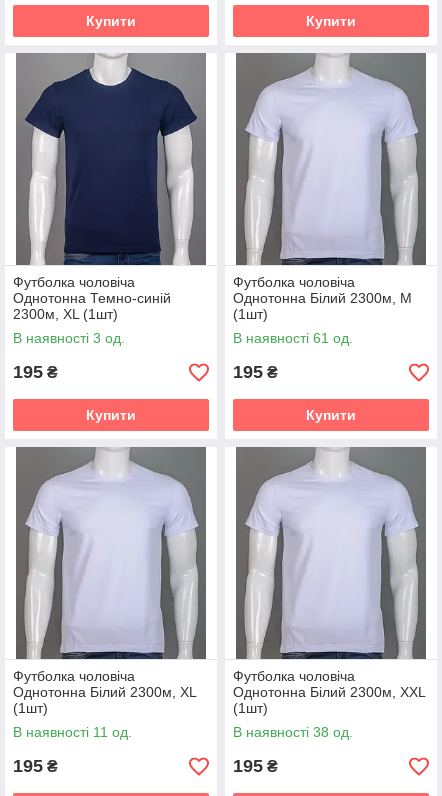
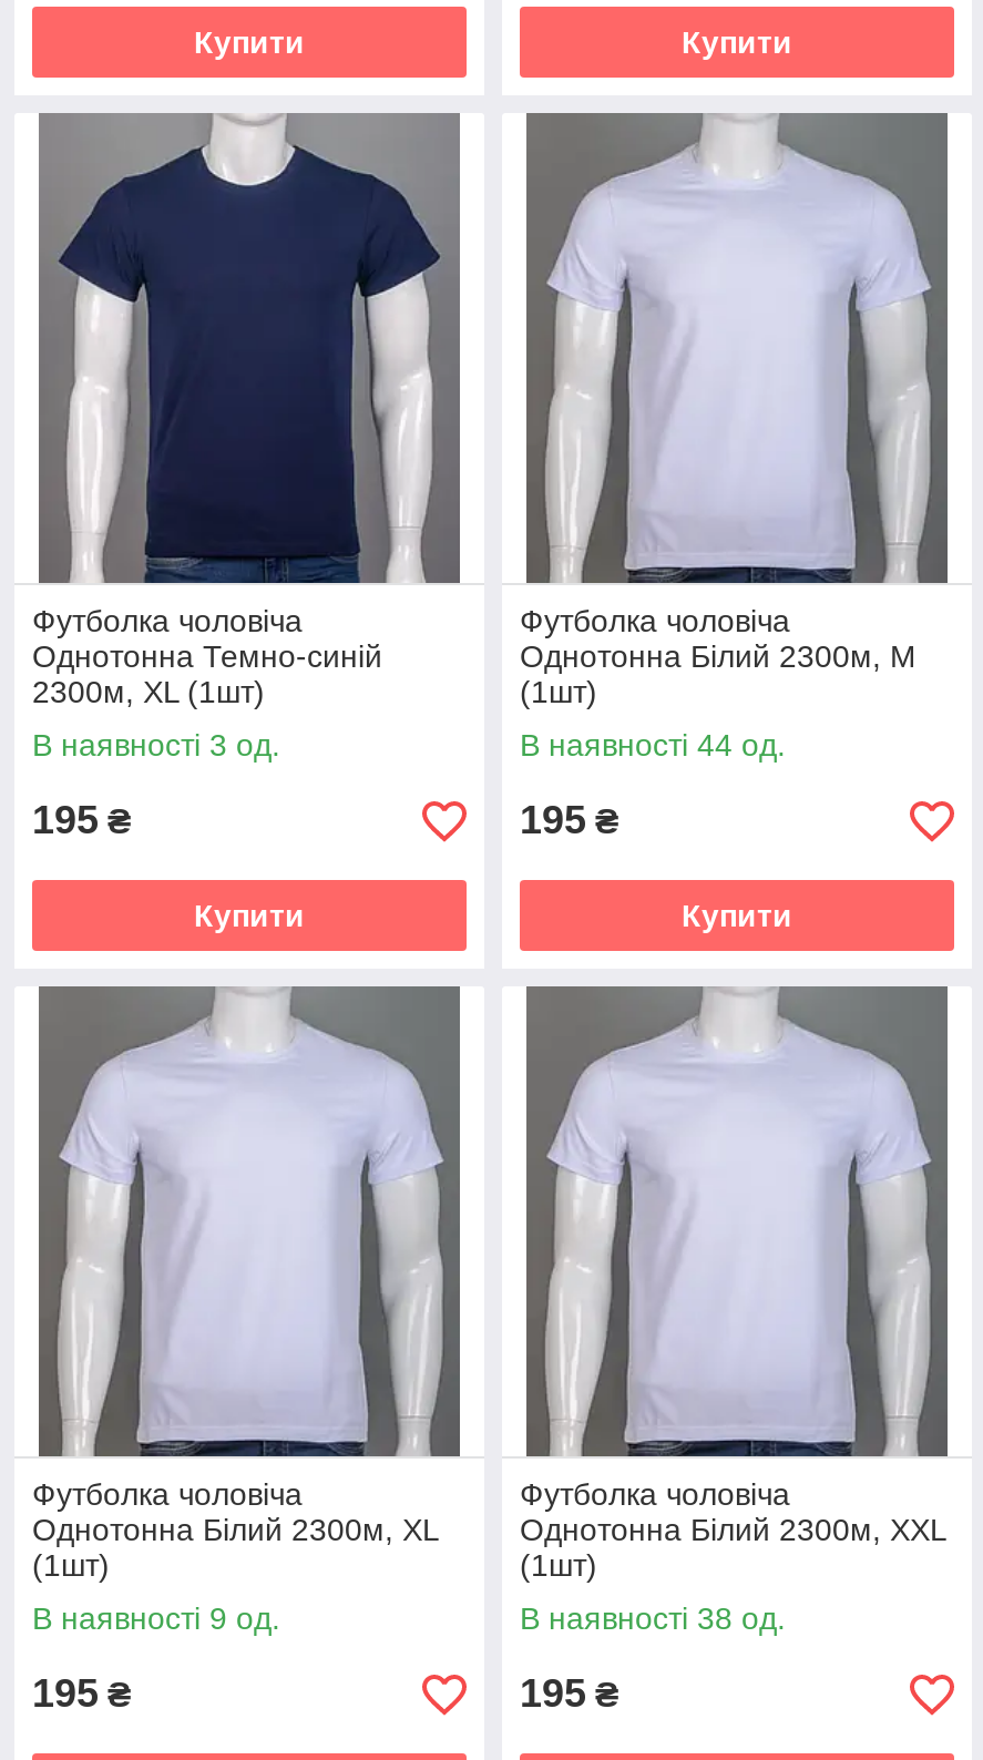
[233,330,353,346] В наявності 61 од. -> [520,727,786,763] В наявності 44 од.
[13,724,132,740] В наявності 11 од. -> [32,1600,280,1636] В наявності 9 од.

